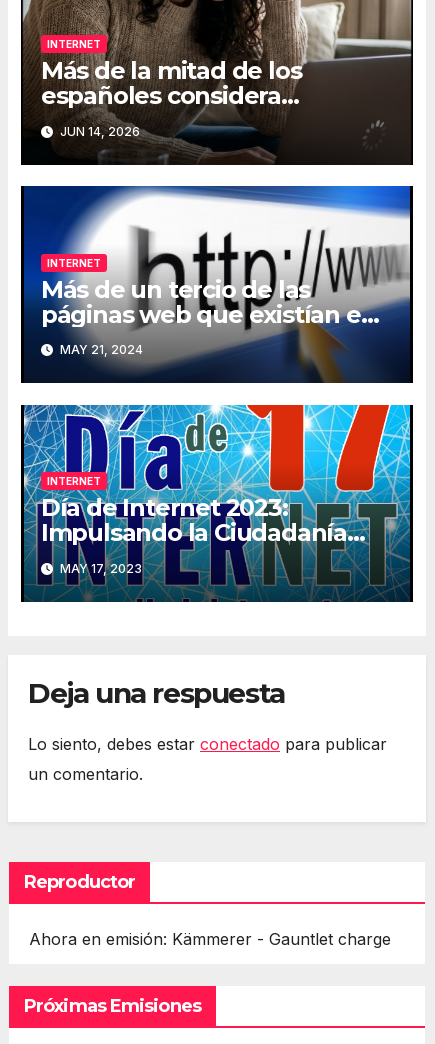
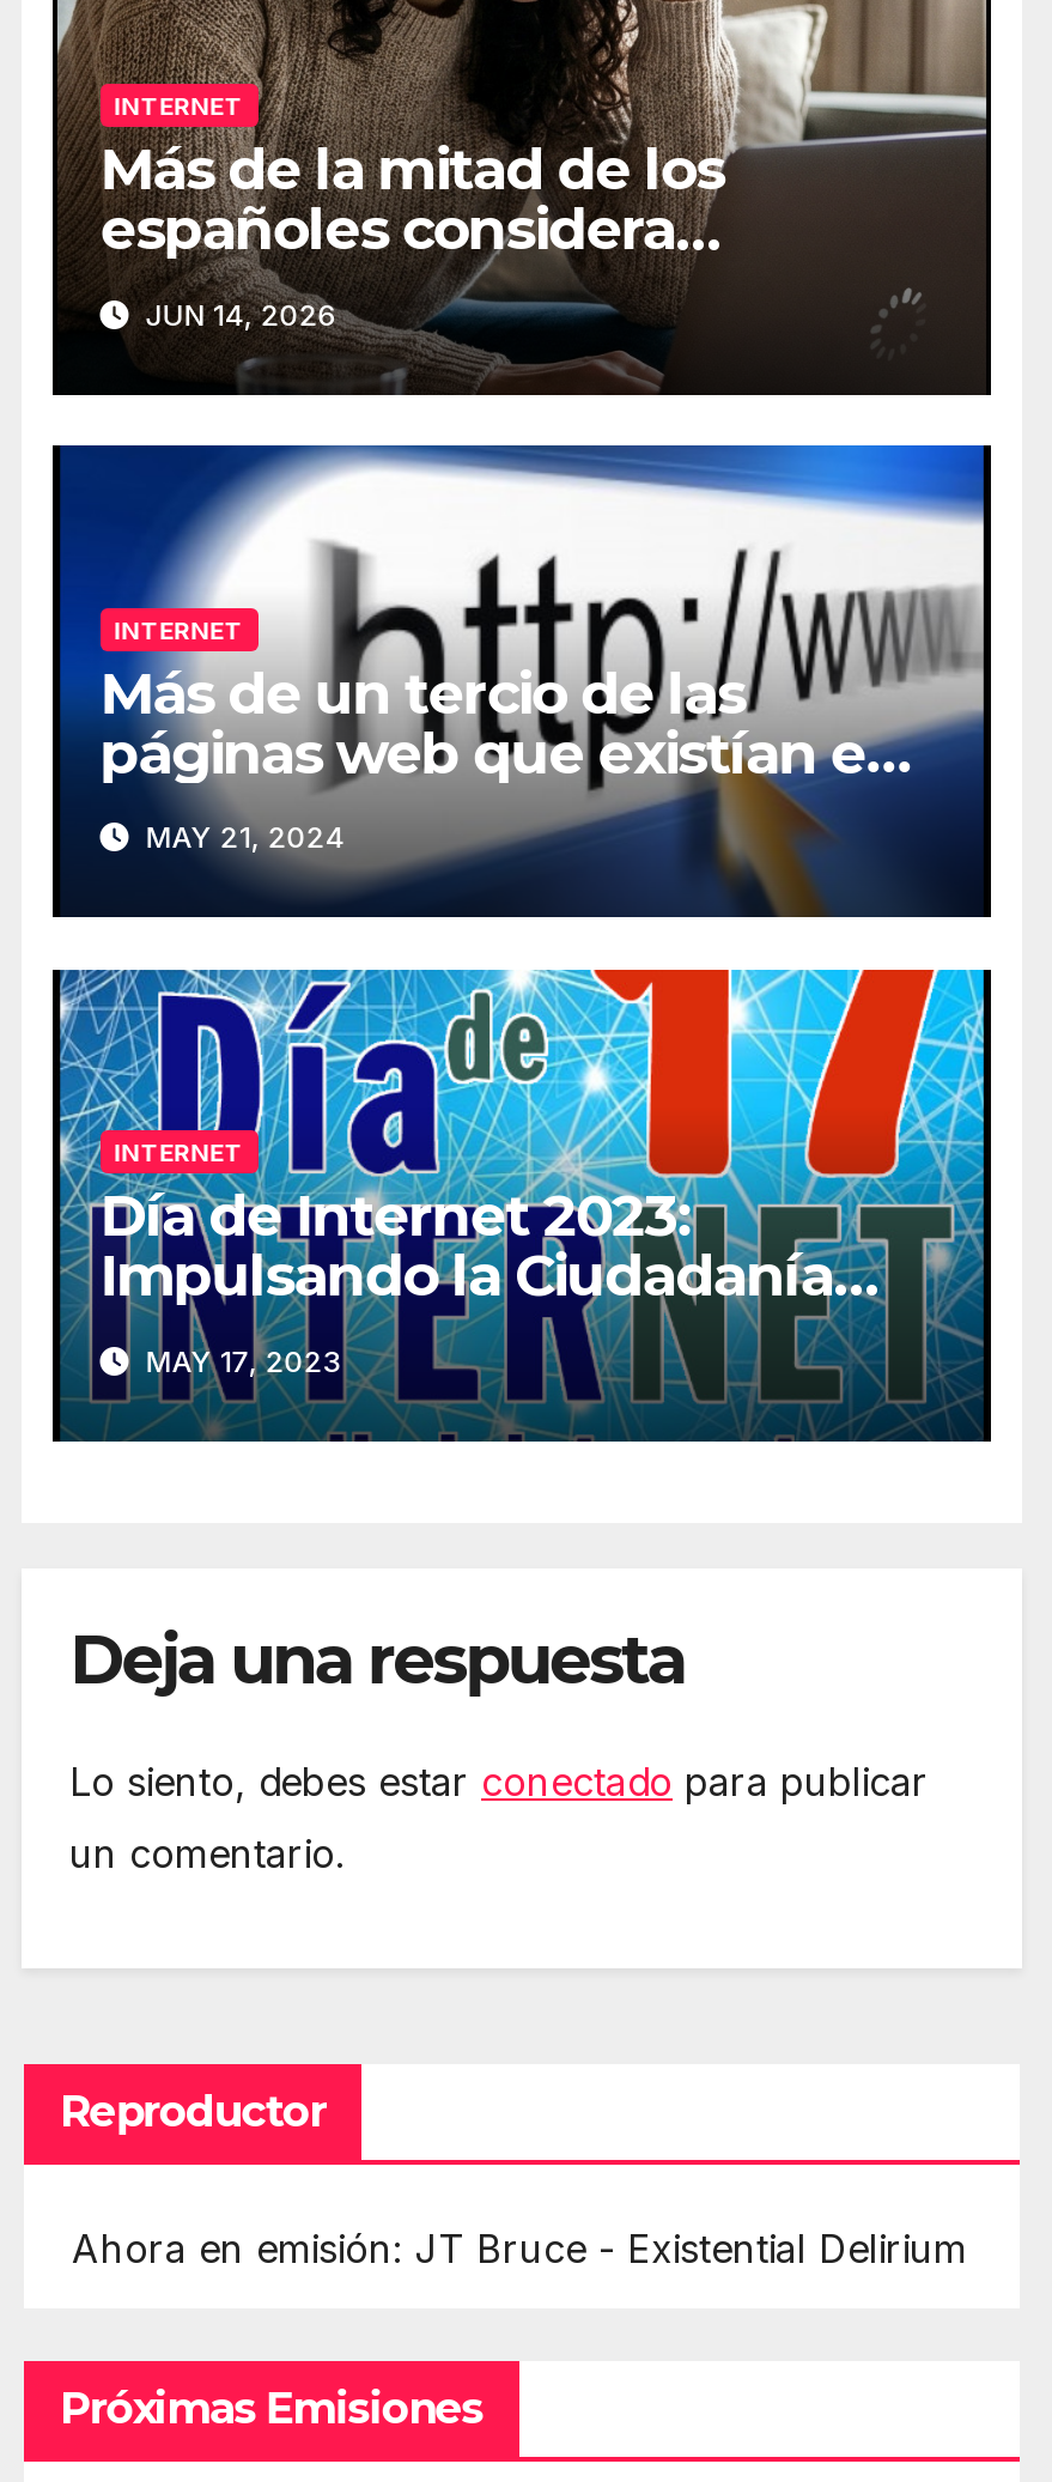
[29,929,391,949] Ahora en emisión: Kämmerer - Gauntlet charge -> [72,2224,967,2272] Ahora en emisión: JT Bruce - Existential Delirium

